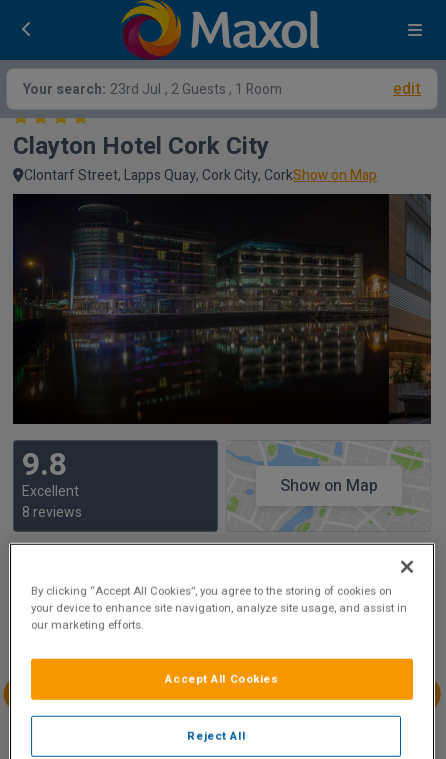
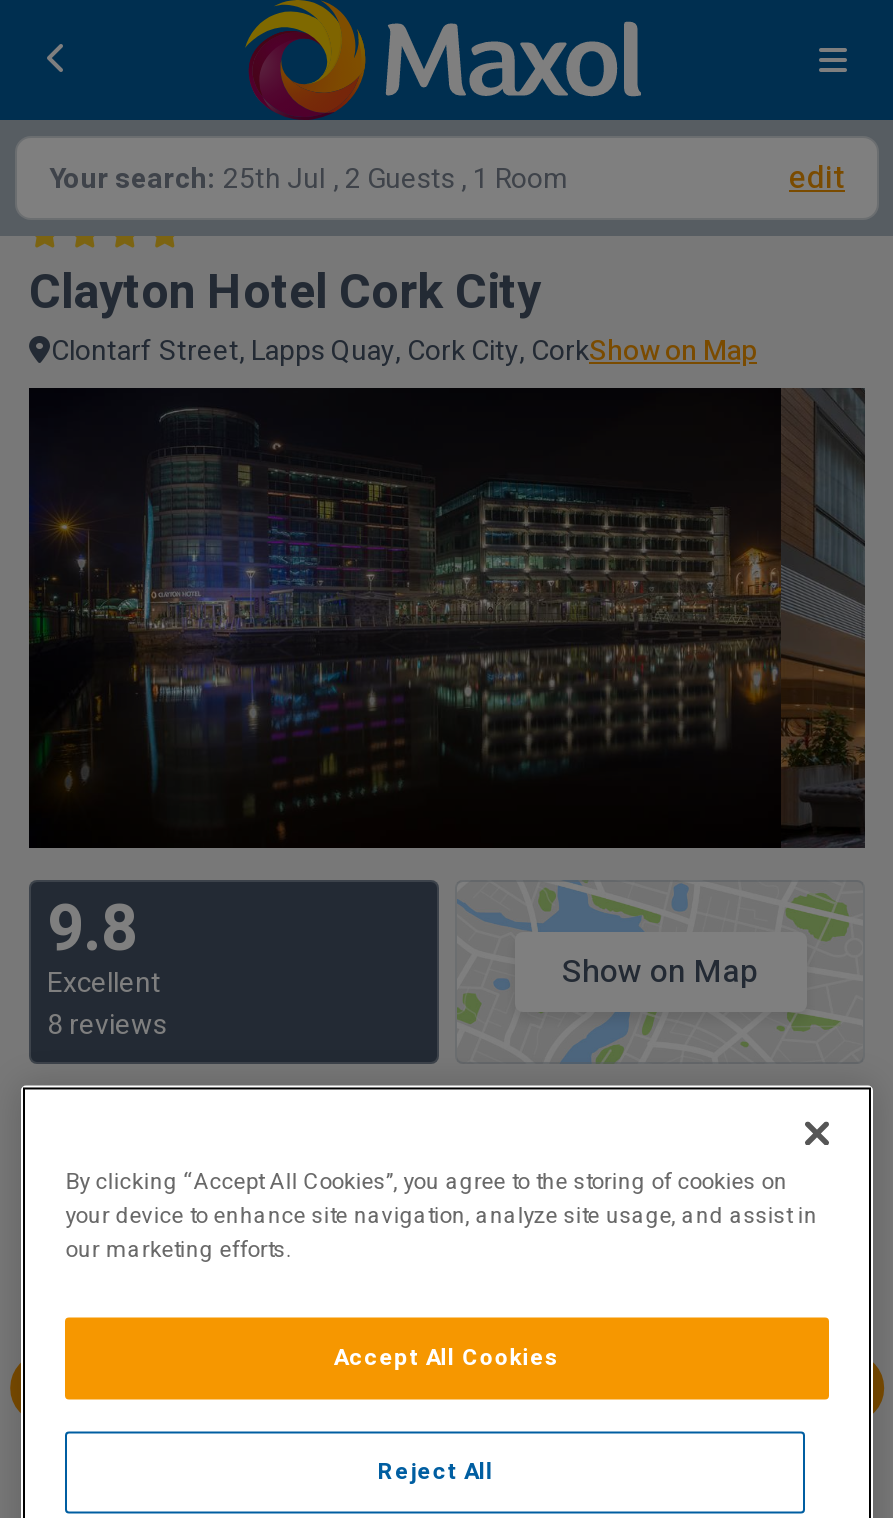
[23,79,282,100] Your search: 23rd Jul , 2 Guests , 1 Room -> [49,158,567,200] Your search: 25th Jul , 2 Guests , 1 Room

